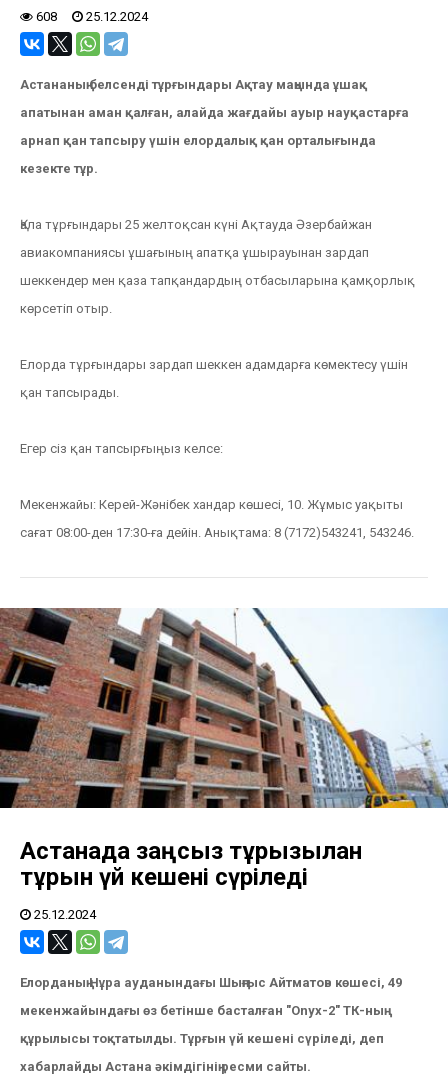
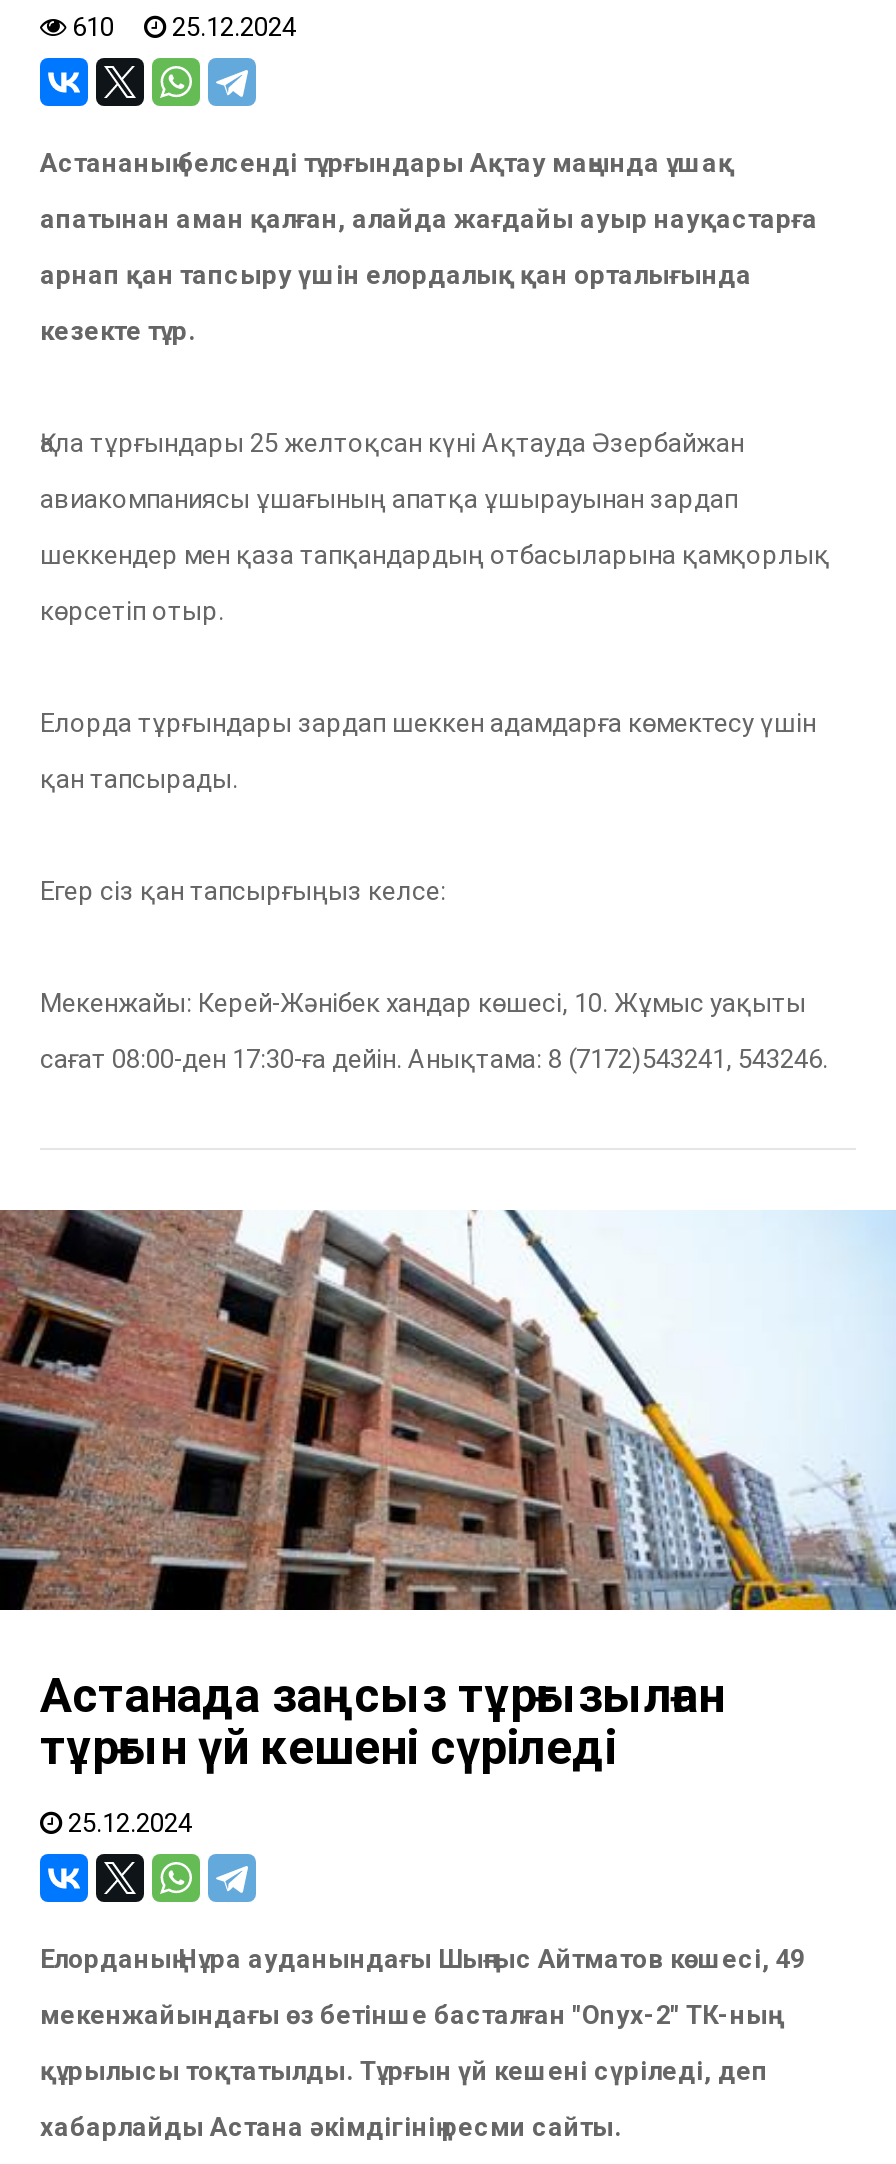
[33,9,148,24] 608 25.12.2024 -> [66,12,296,42] 610 25.12.2024

